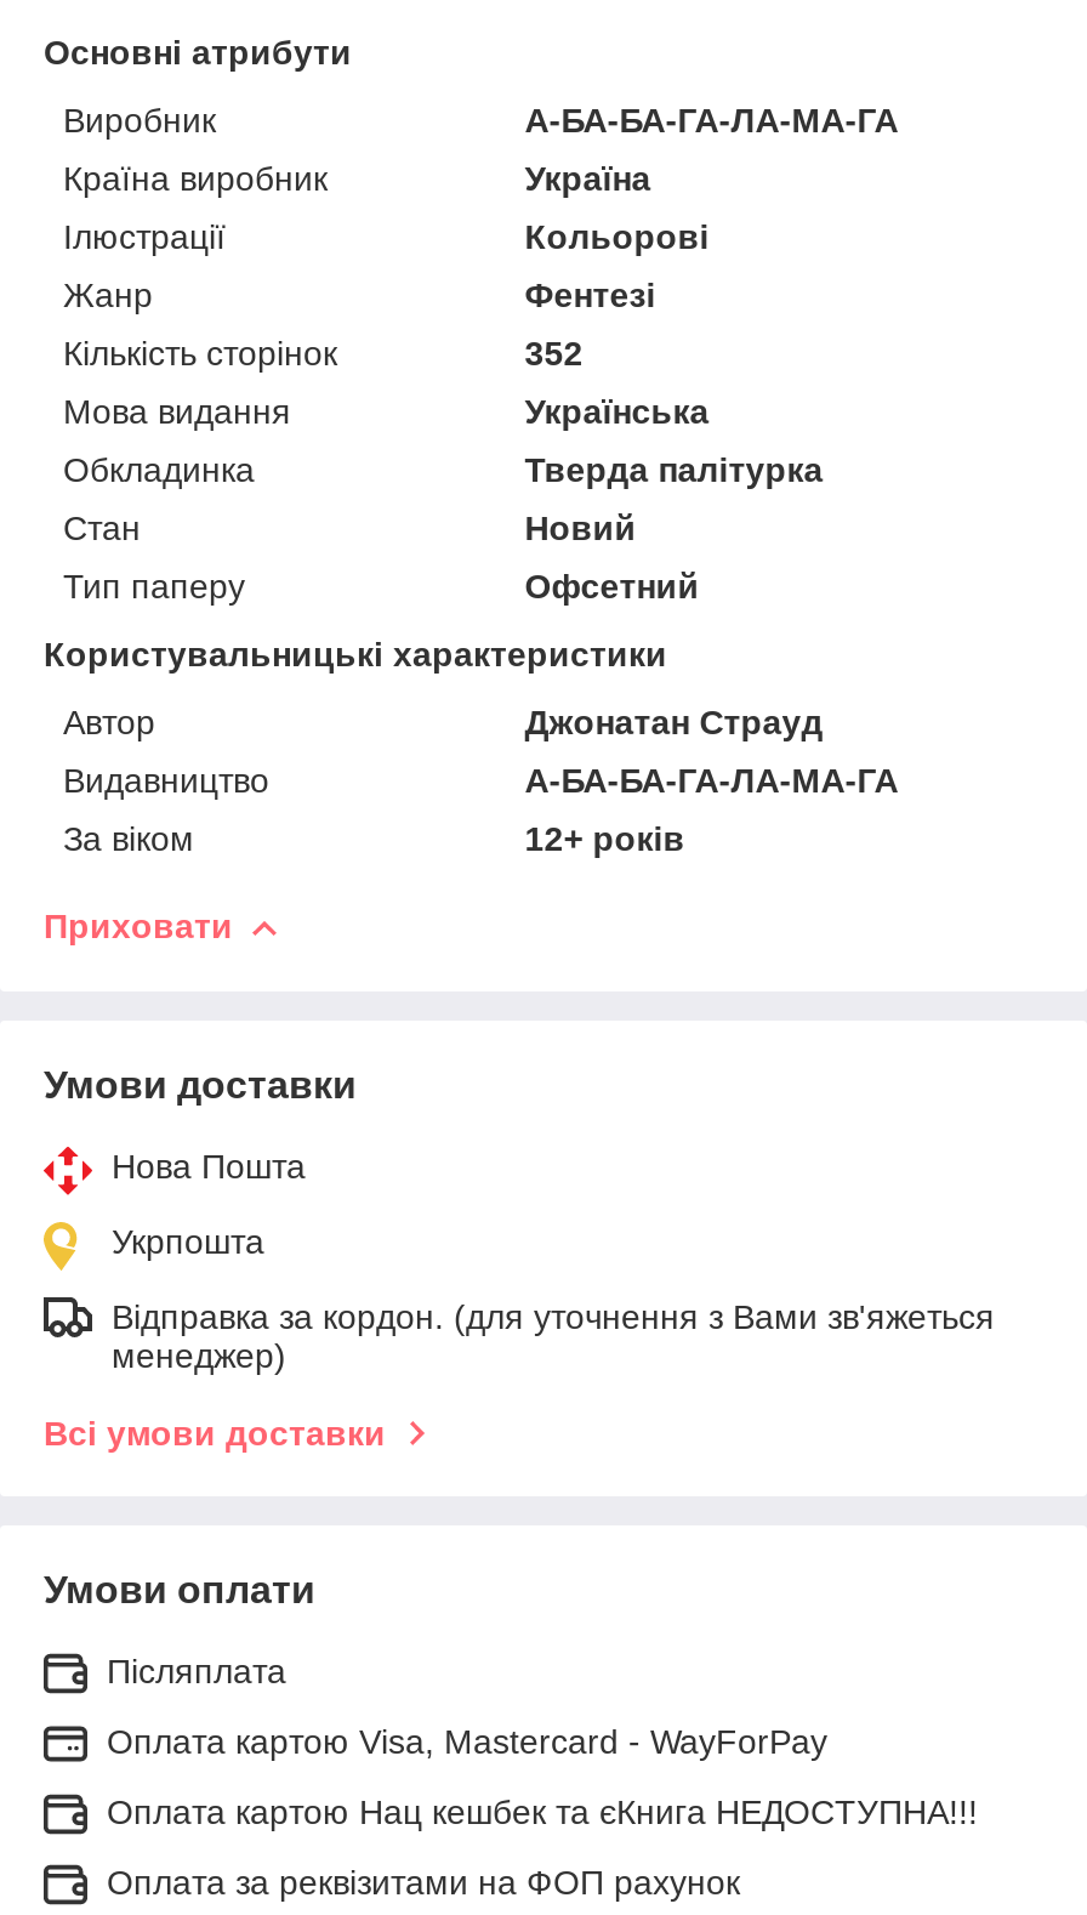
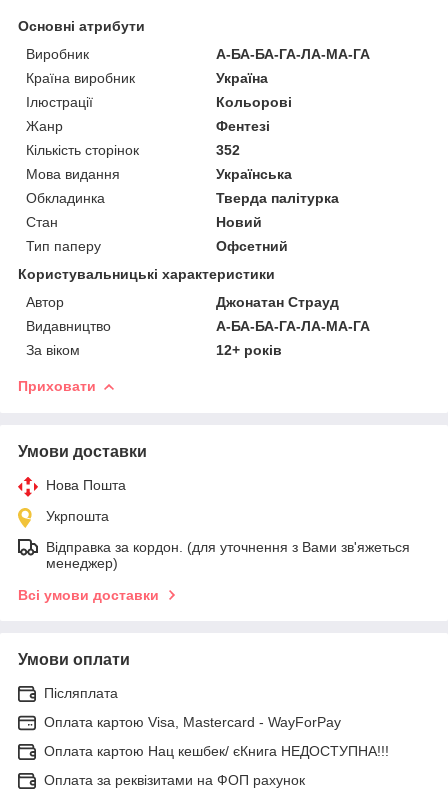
[107,1792,978,1831] Оплата картою Нац кешбек та єКнига НЕДОСТУПНА!!! -> [44,743,389,759] Оплата картою Нац кешбек/ єКнига НЕДОСТУПНА!!!

